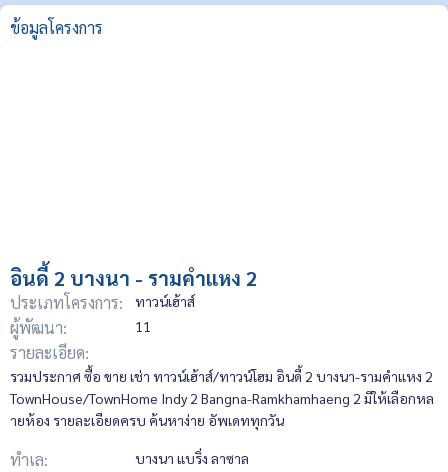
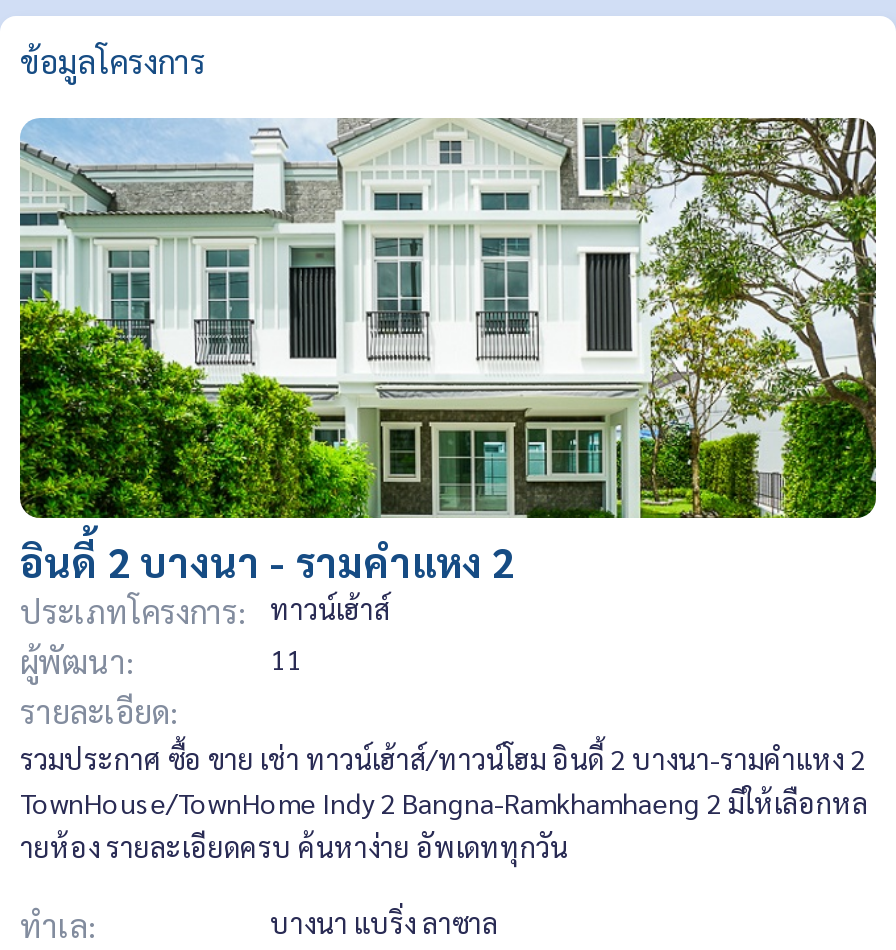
none -> [18,116,878,520] [image]

